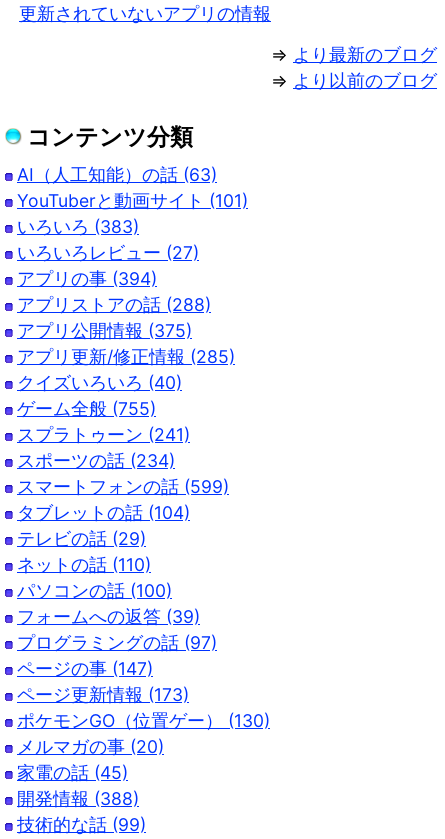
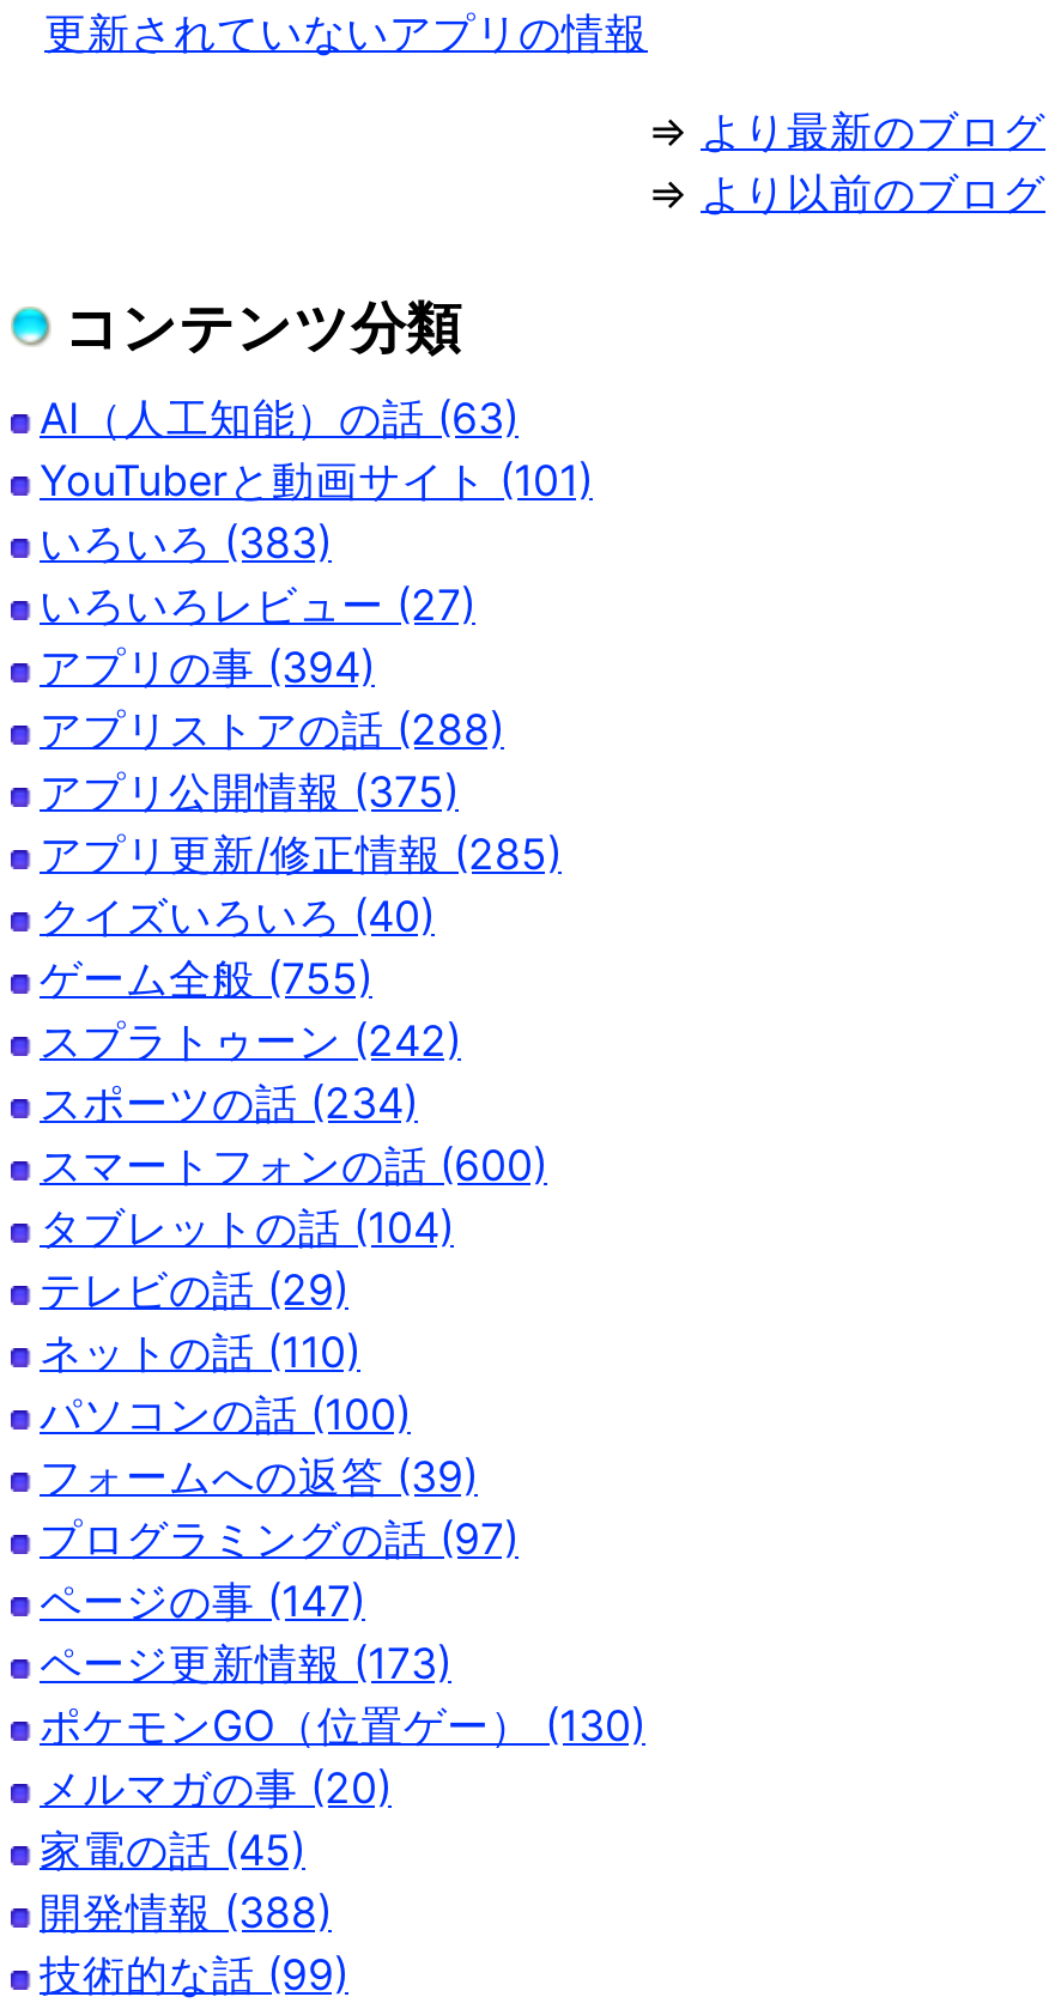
[17,424,190,445] スプラトゥーン (241) -> [40,1016,461,1066] スプラトゥーン (242)
[17,476,229,497] スマートフォンの話 (599) -> [40,1140,547,1191] スマートフォンの話 (600)

